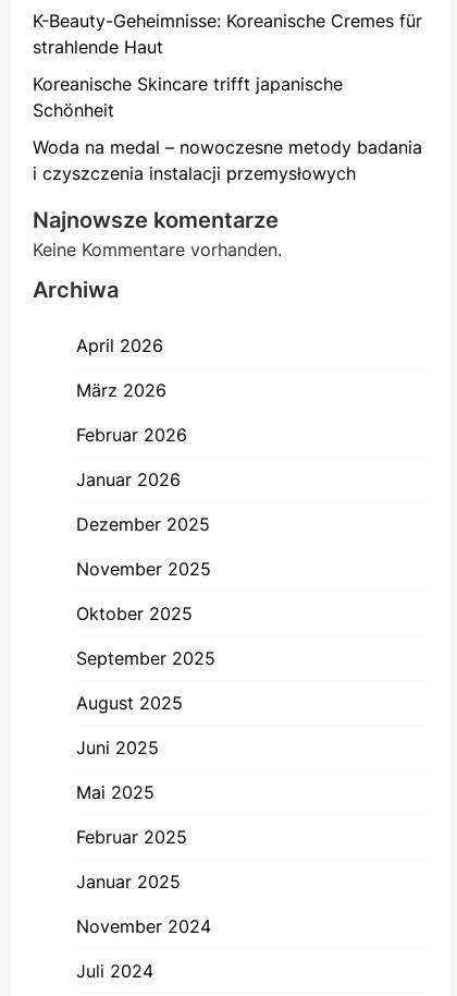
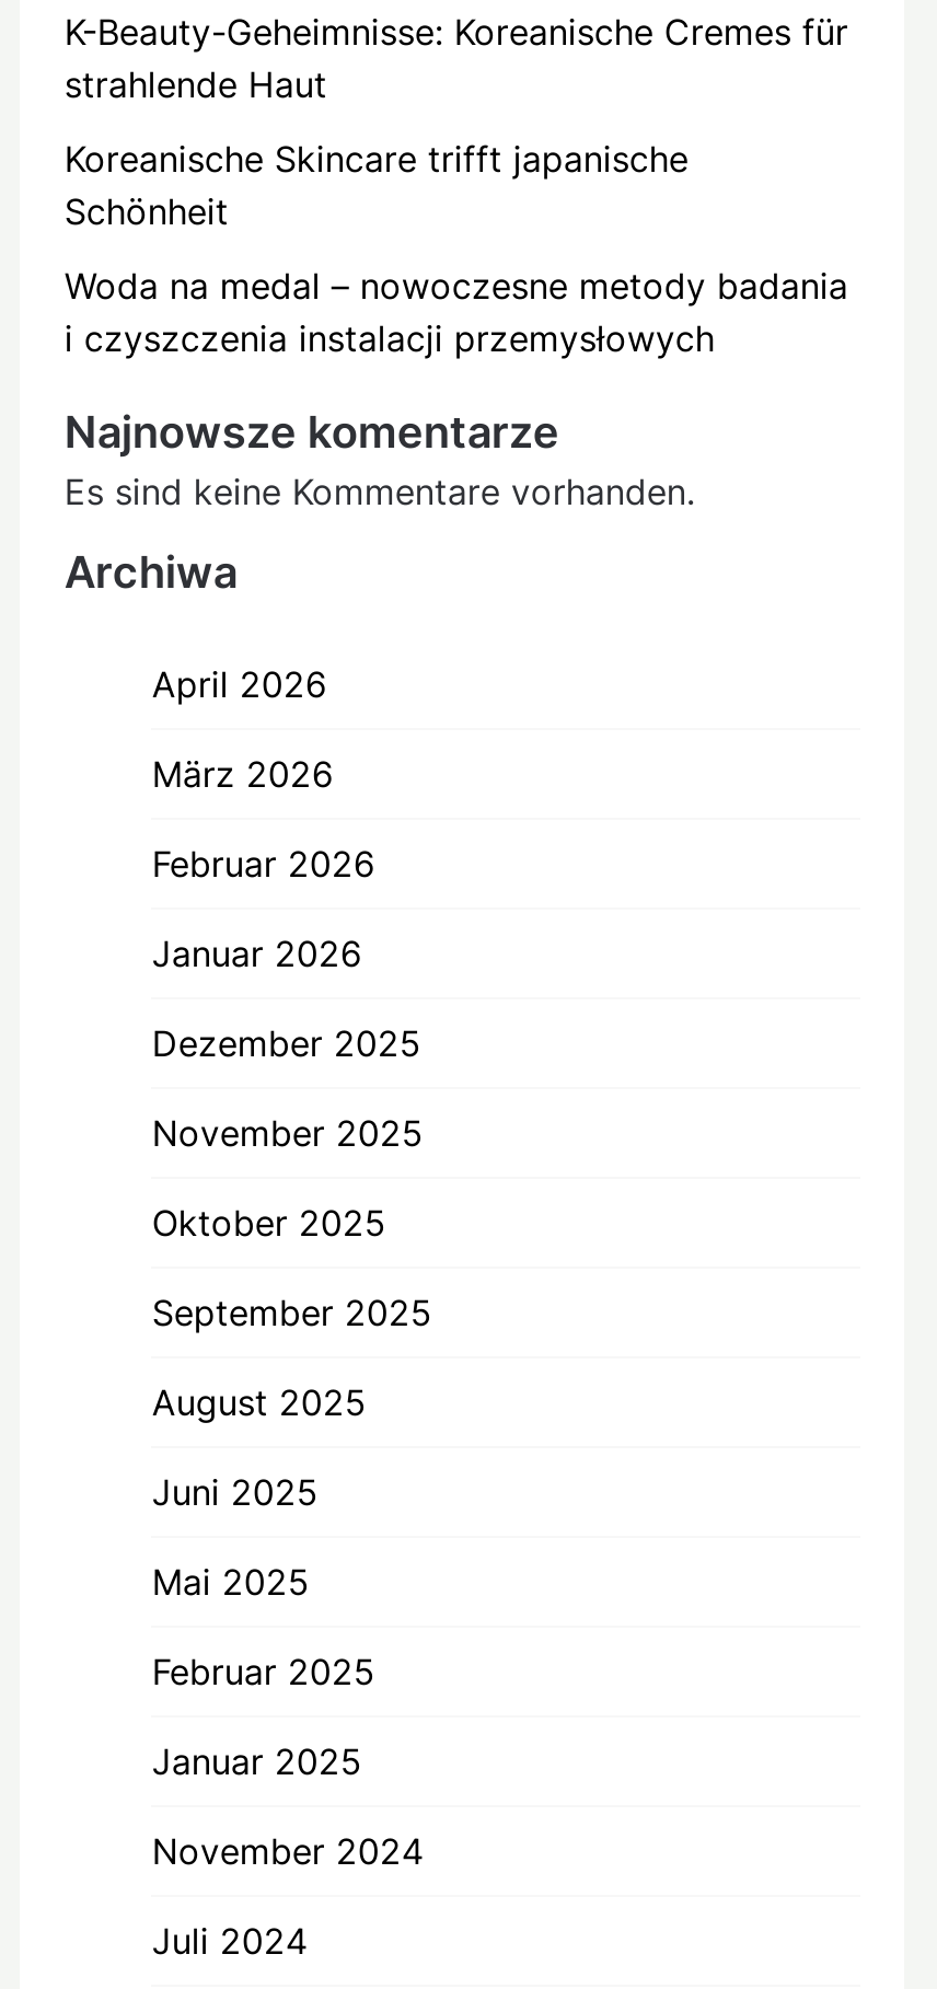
[33,239,282,261] Keine Kommentare vorhanden. -> [64,470,695,514] Es sind keine Kommentare vorhanden.

